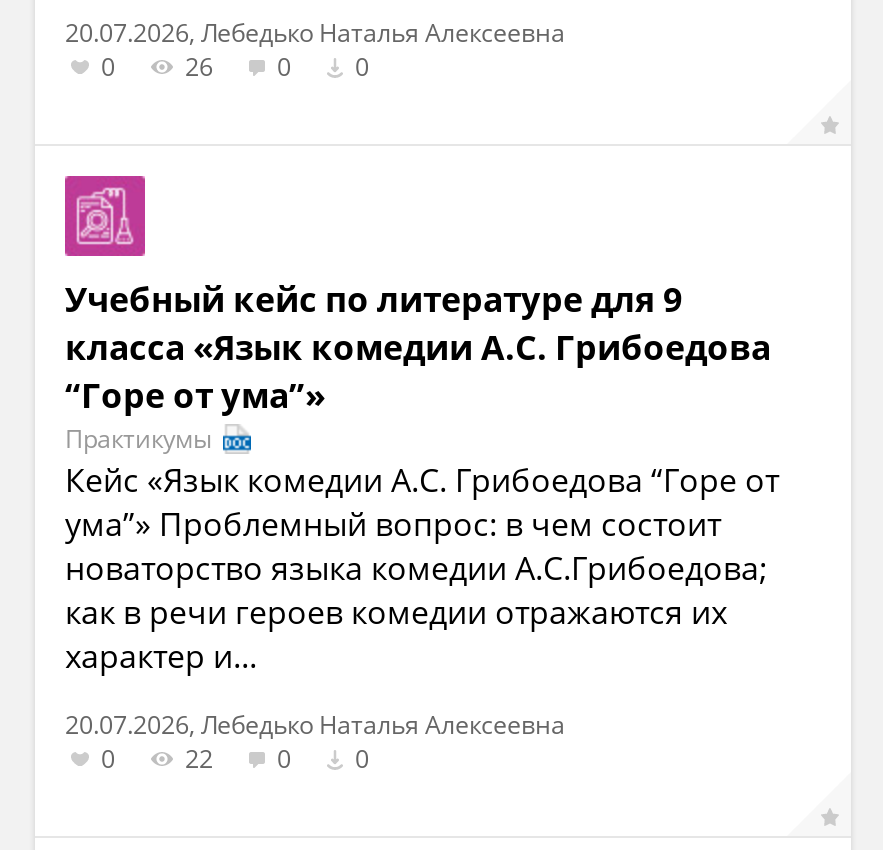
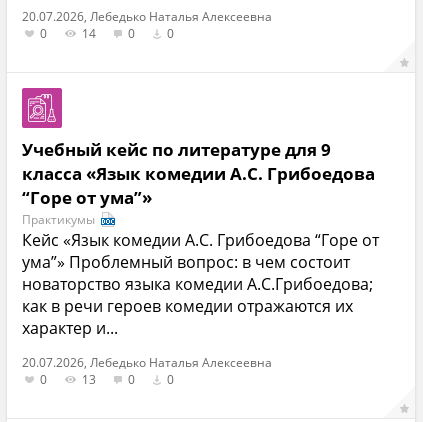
[95,51,369,85] 0 26 0 0 -> [37,25,174,42] 0 14 0 0
[95,743,369,777] 0 22 0 0 -> [37,371,174,388] 0 13 0 0

